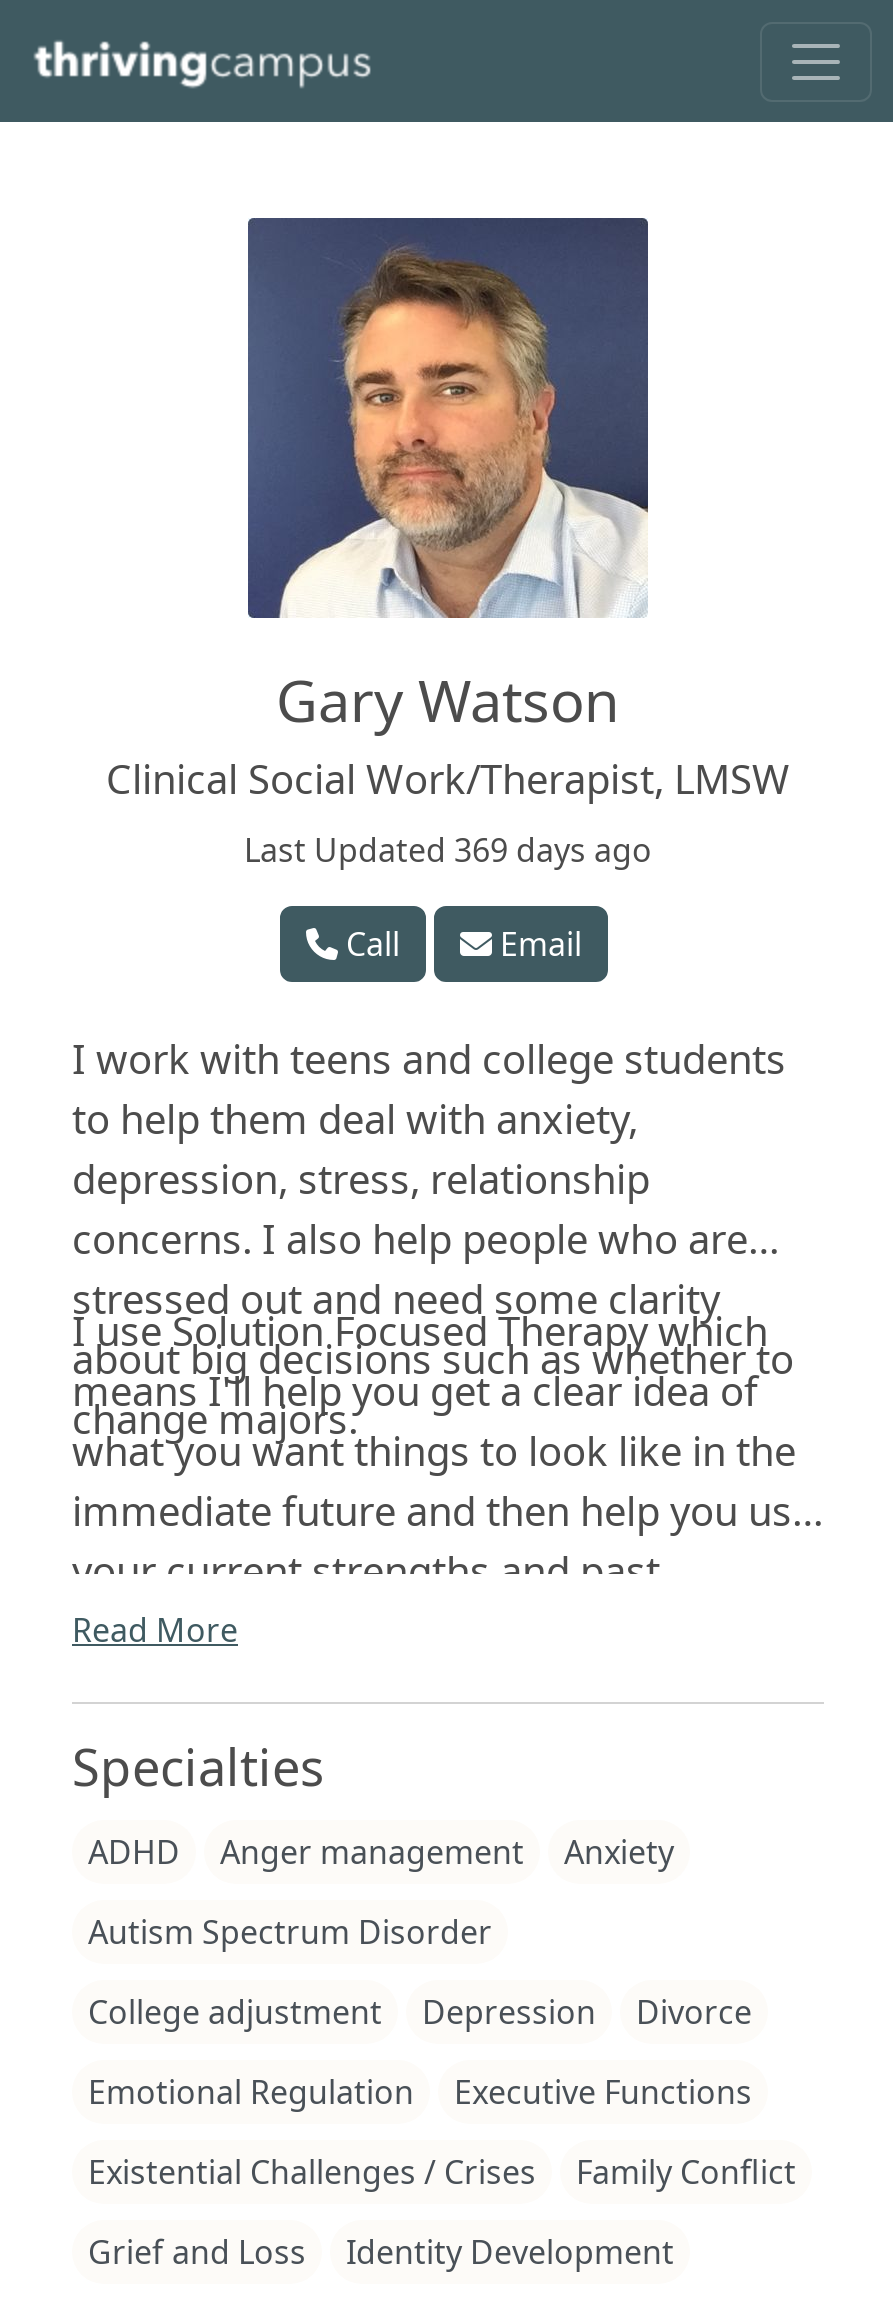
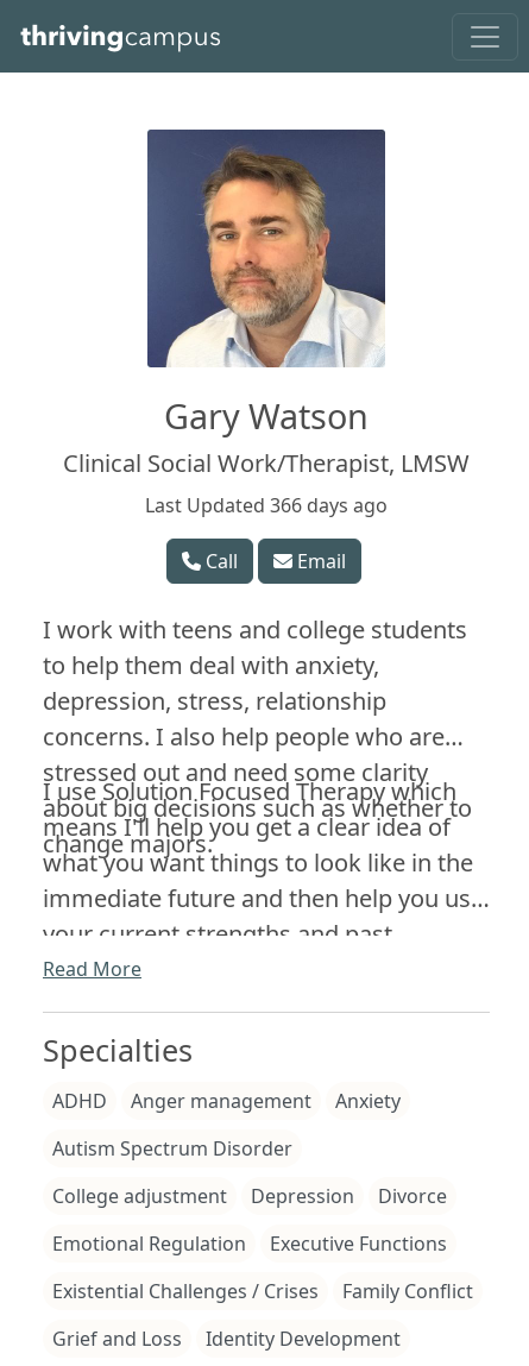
[244,828,652,872] Last Updated 369 days ago -> [145,492,388,518] Last Updated 366 days ago

